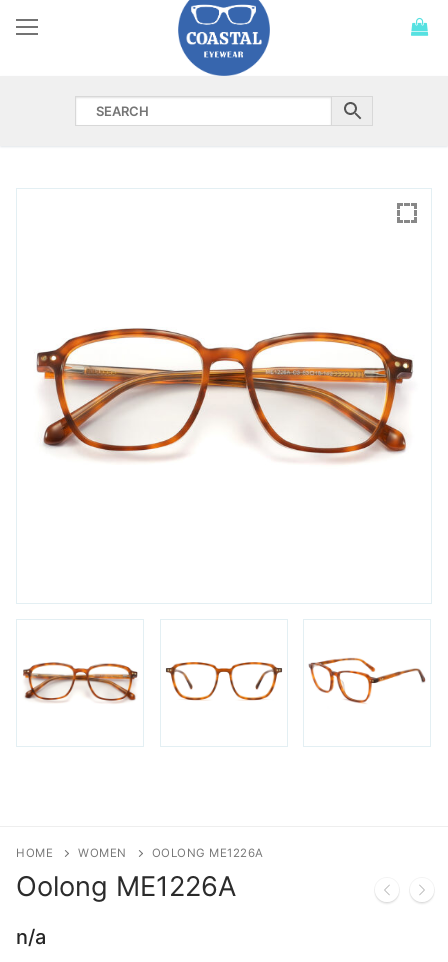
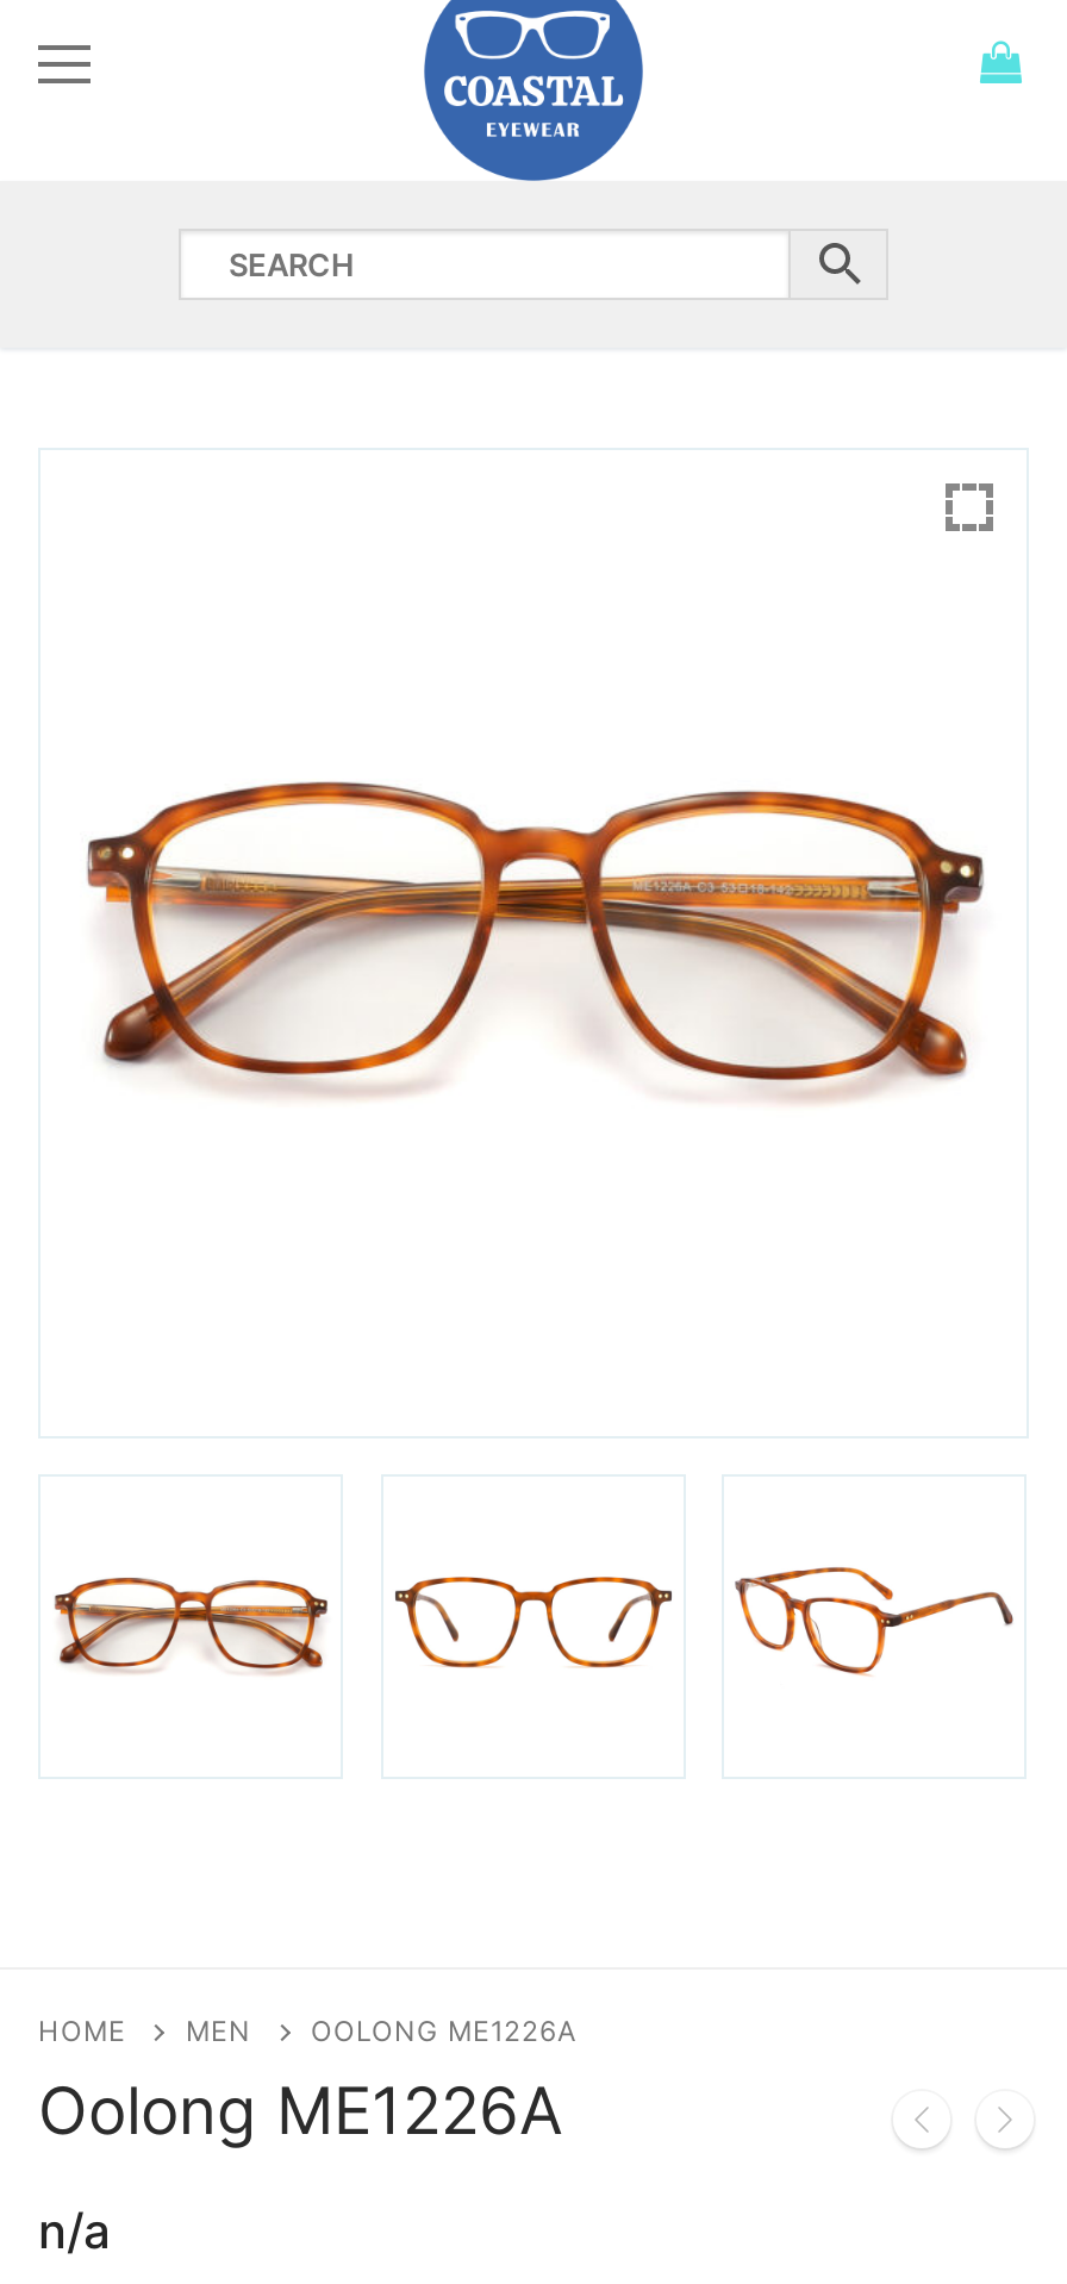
[78,846,126,860] WOMEN -> [186,2014,251,2048] MEN

